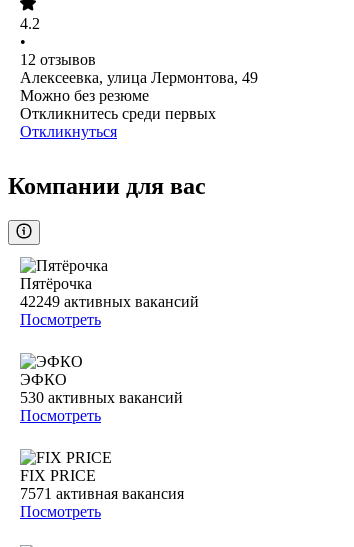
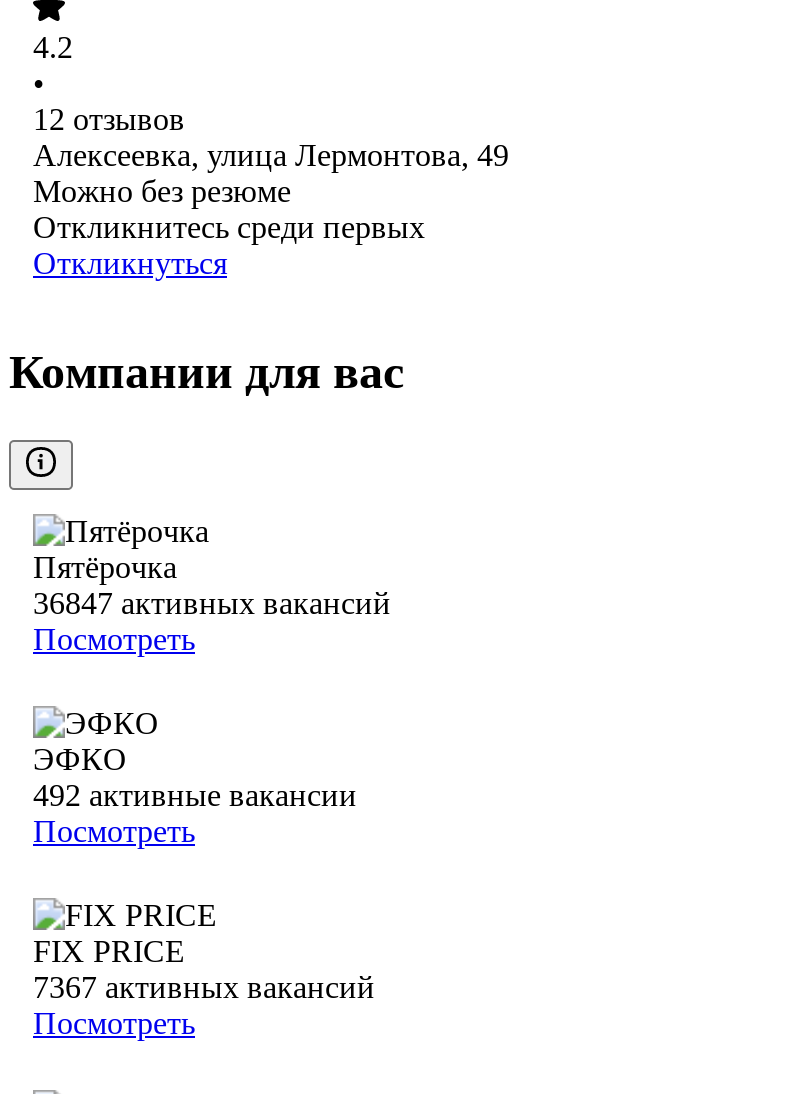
[20,293,199,310] 42249 активных вакансий -> [33,587,391,621] 36847 активных вакансий
[20,389,183,406] 530 активных вакансий -> [33,779,357,813] 492 активные вакансии
[20,485,184,502] 7571 активная вакансия -> [33,971,375,1005] 7367 активных вакансий

